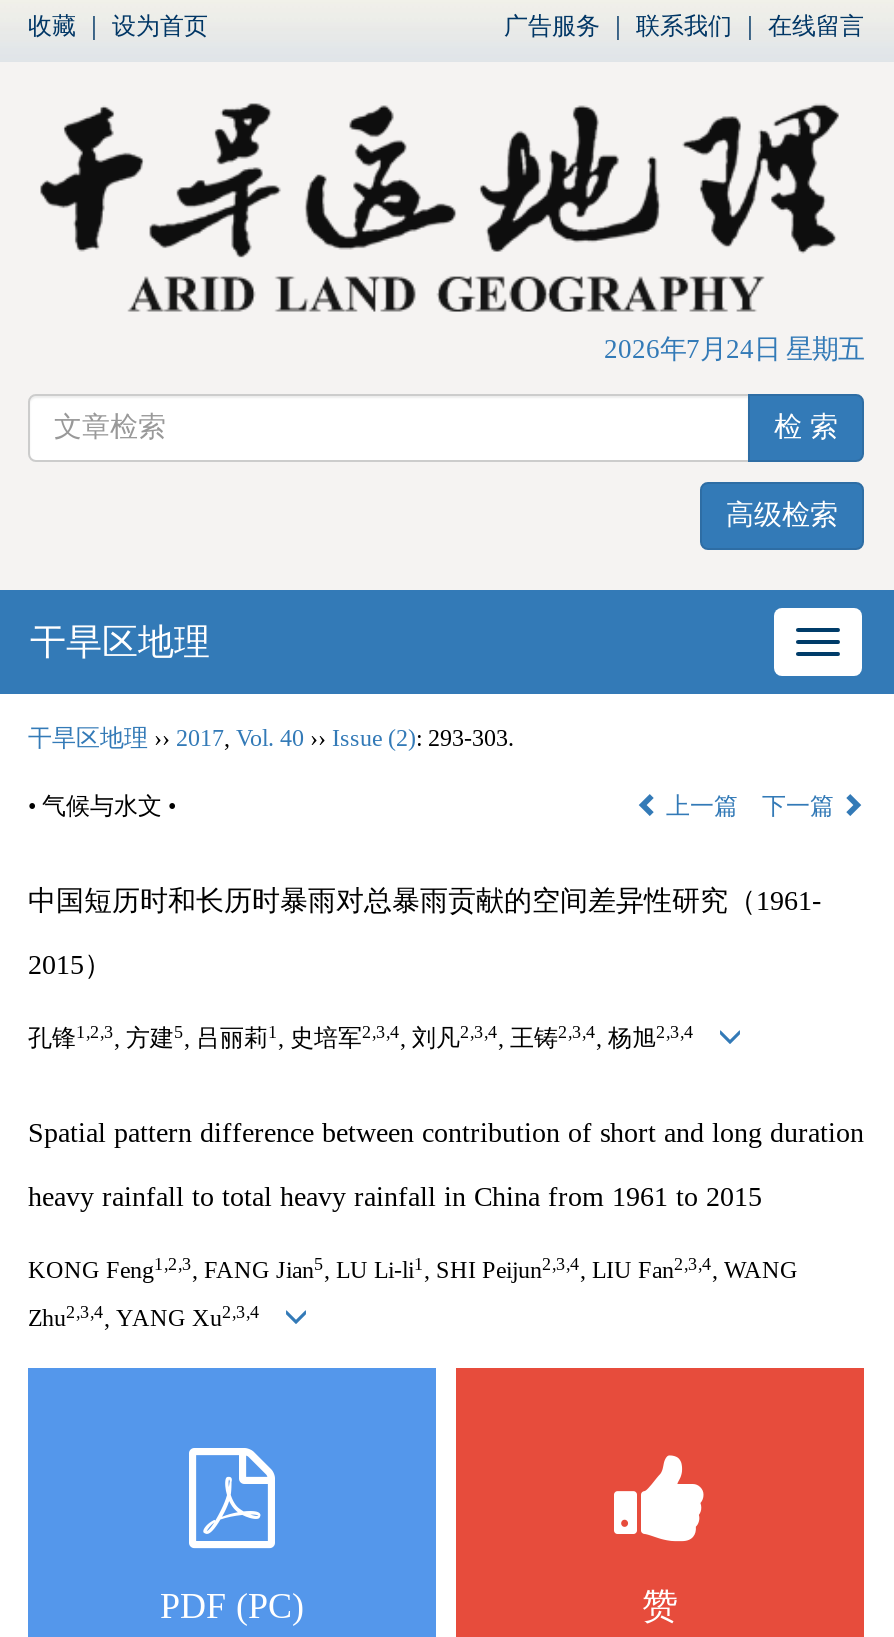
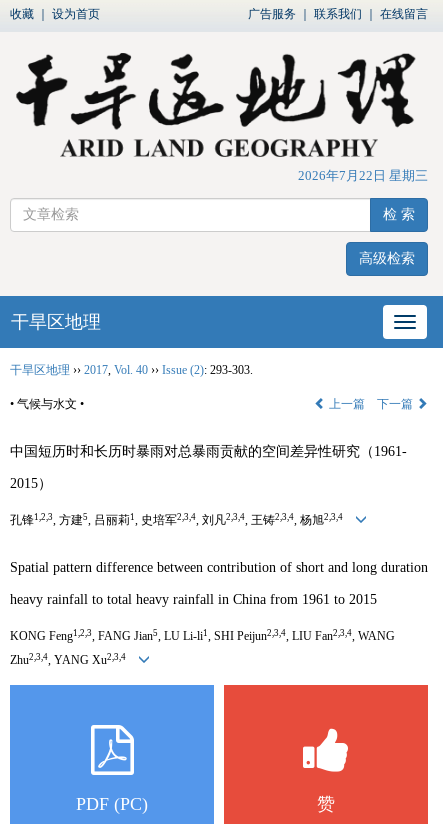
[604,334,864,364] 2026年7月24日 星期五 -> [298,168,428,183] 2026年7月22日 星期三

